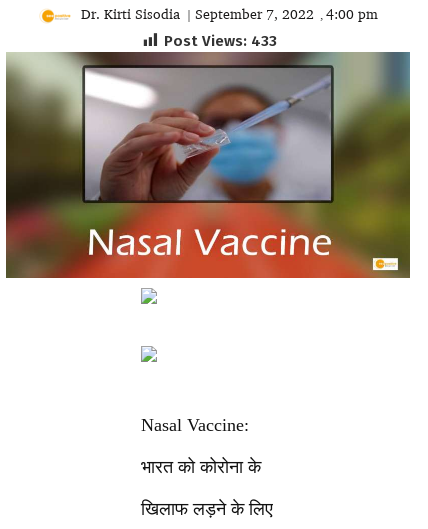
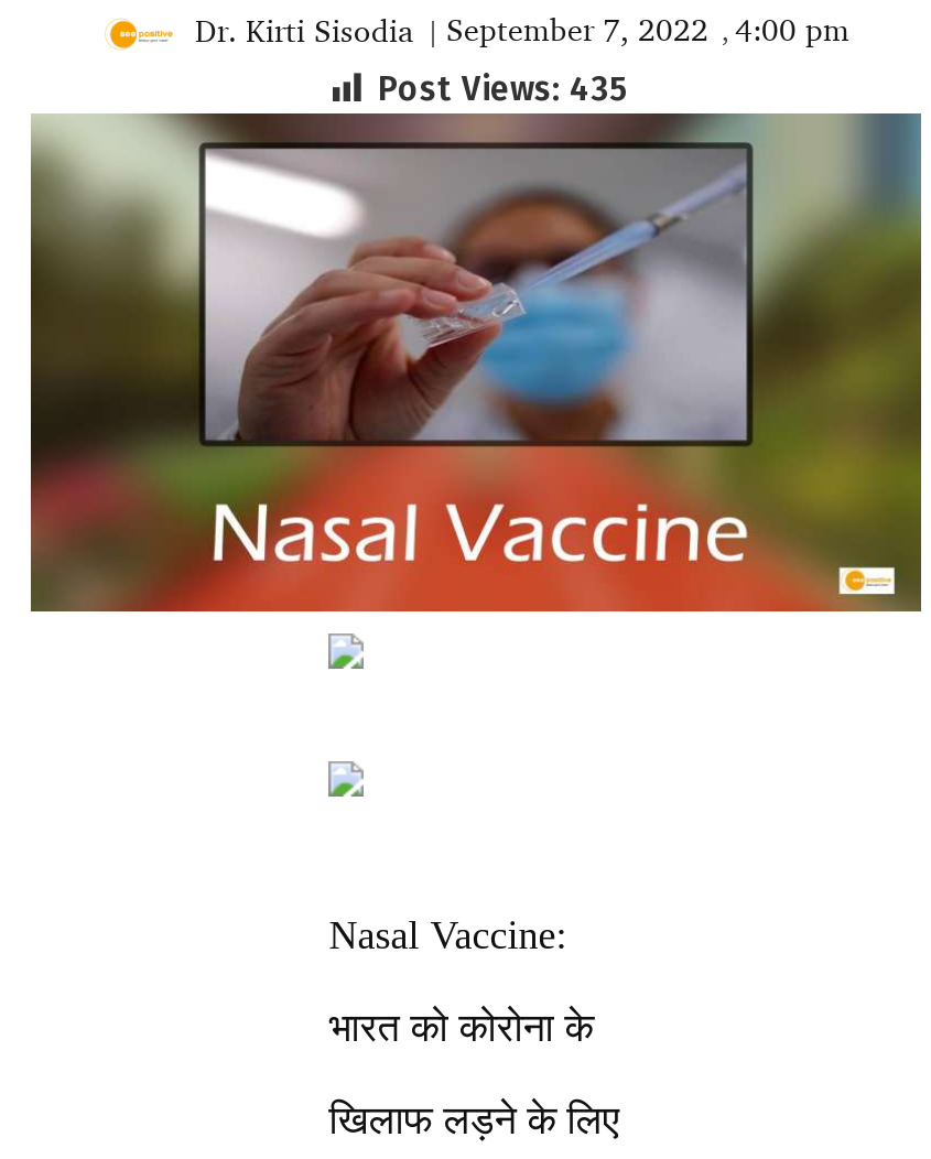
[163,32,276,50] Post Views: 433 -> [378,69,627,108] Post Views: 435

